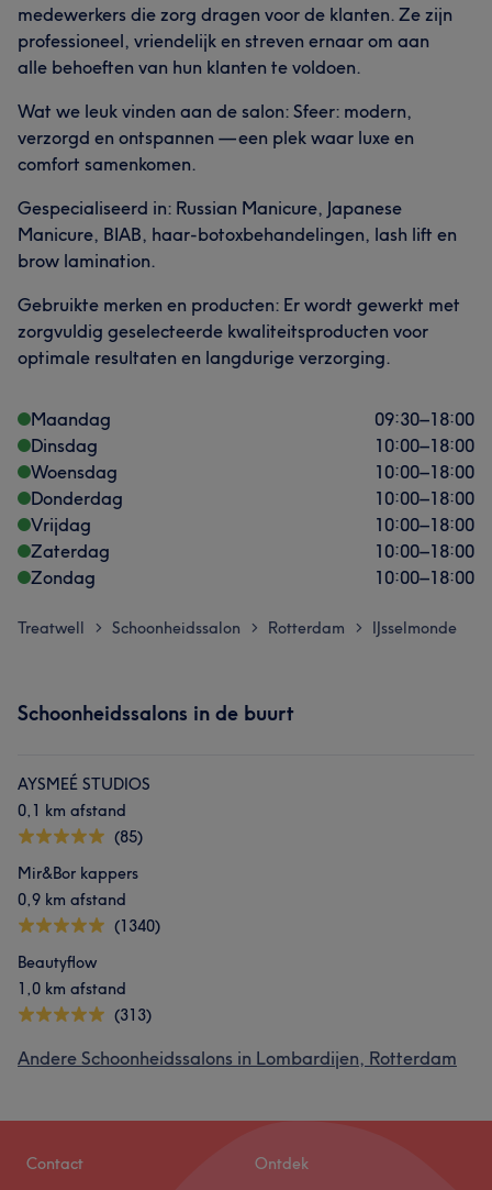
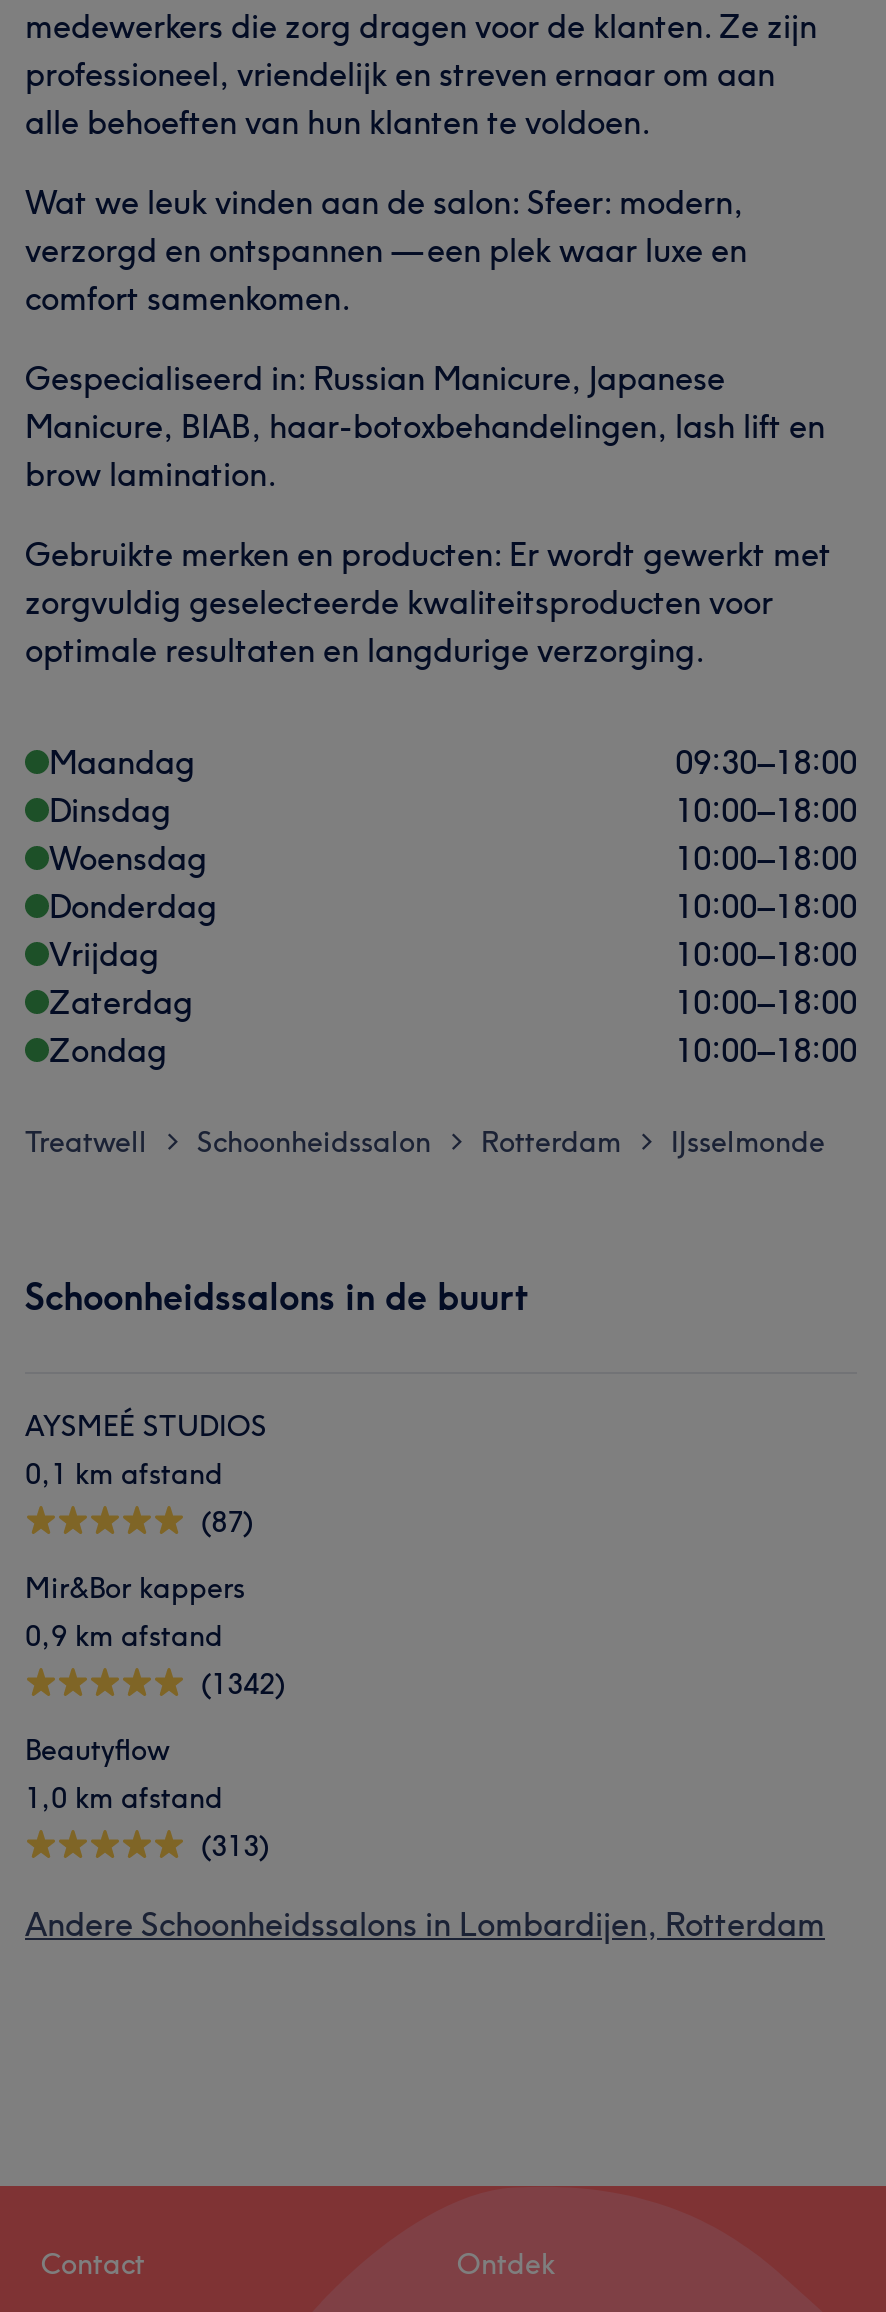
[114,827,143,847] (85) -> [201,1504,253,1540] (87)
[114,916,160,936] (1340) -> [201,1666,285,1702] (1342)

